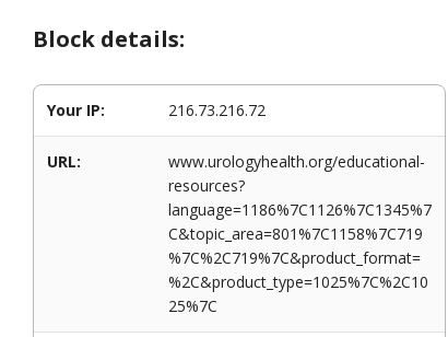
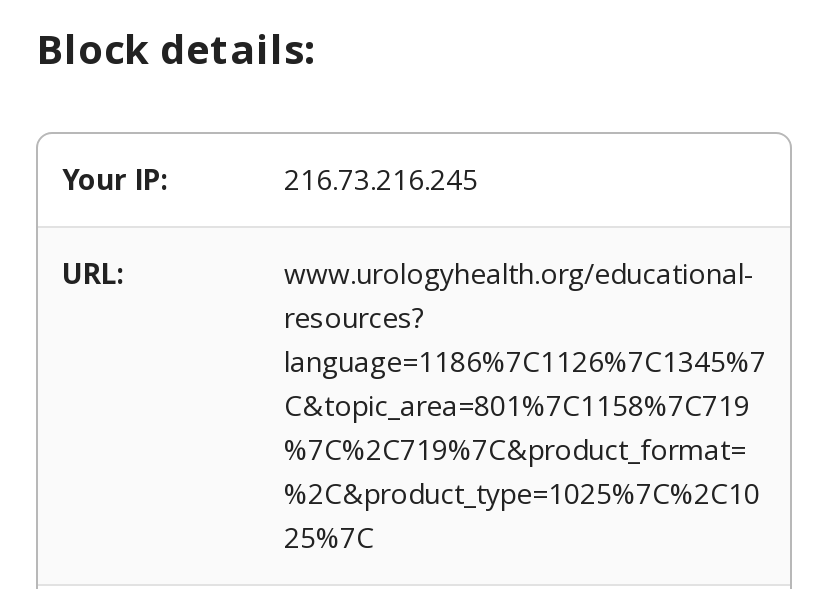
[168,100,266,120] 216.73.216.72 -> [284,160,478,198] 216.73.216.245

